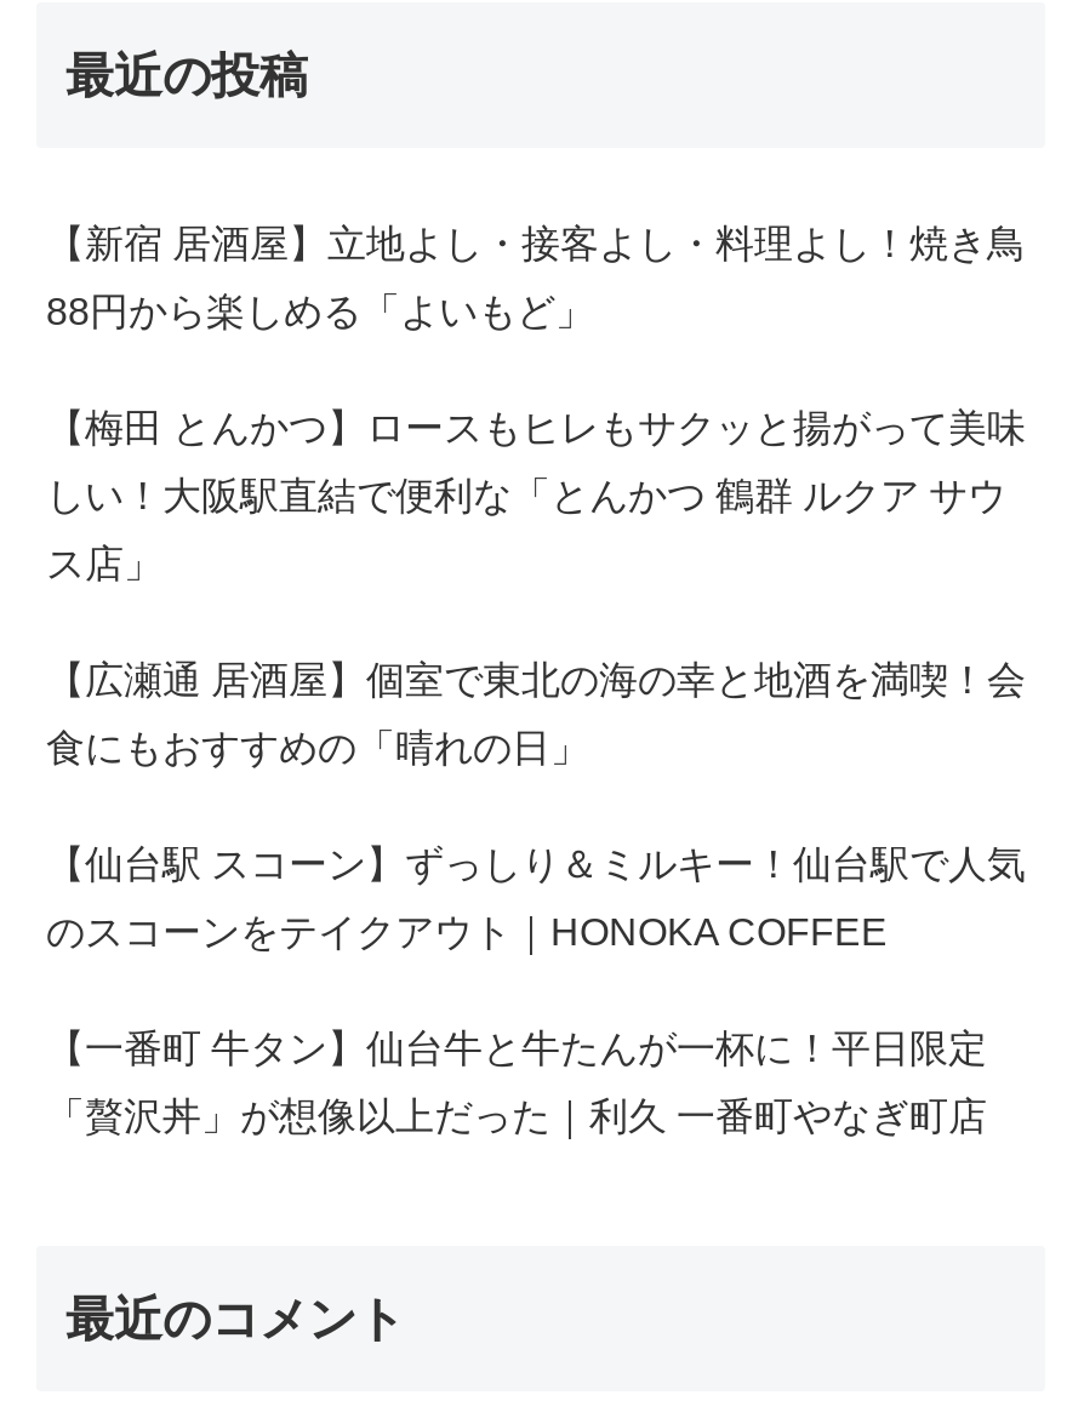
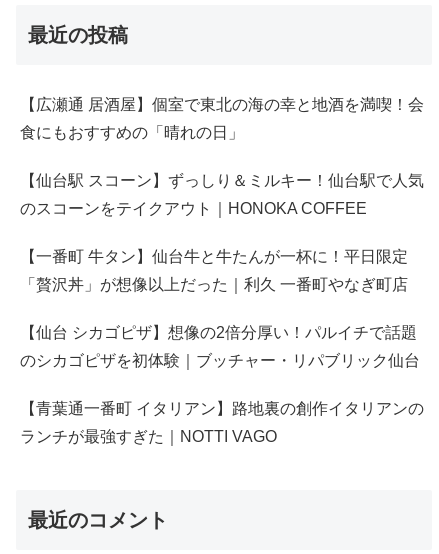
[46,223,1026,584] 【新宿 居酒屋】立地よし・接客よし・料理よし！焼き鳥 | 88円から楽しめる「よいもど」 | 【梅田 とんかつ】ロースもヒレもサクッと揚がって美味 | しい！大阪駅直結で便利な「とんかつ 鶴群 ルクア サウ | ス店」 -> none
moved [46,659,1026,1136] -> [20,96,424,293]: 【広瀬通 居酒屋】個室で東北の海の幸と地酒を満喫！会 | 食にもおすすめの「晴れの日」 | 【仙台駅 スコーン】ずっしり＆ミルキー！仙台駅で人気 | のスコーンをテイクアウト｜HONOKA COFFEE | 【一番町 牛タン】仙台牛と牛たんが一杯に！平日限定 | 「贅沢丼」が想像以上だった｜利久 一番町やなぎ町店
none -> [20,324,424,445] 【仙台 シカゴピザ】想像の2倍分厚い！パルイチで話題 | のシカゴピザを初体験｜ブッチャー・リパブリック仙台 | 【青葉通一番町 イタリアン】路地裏の創作イタリアンの | ランチが最強すぎた｜NOTTI VAGO

